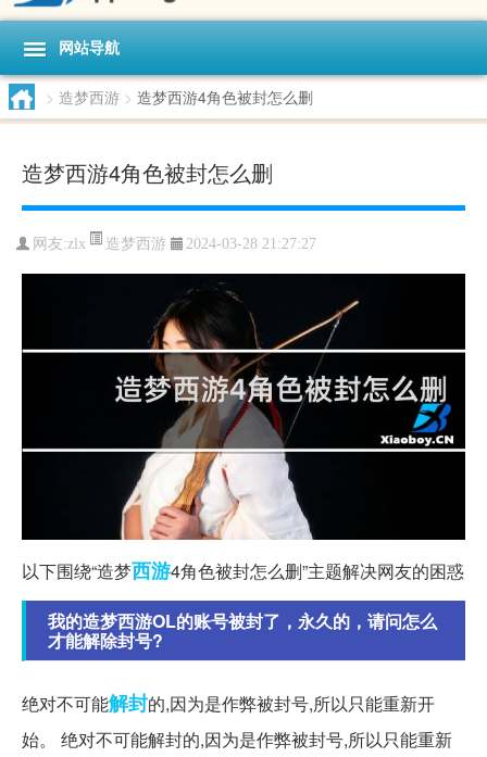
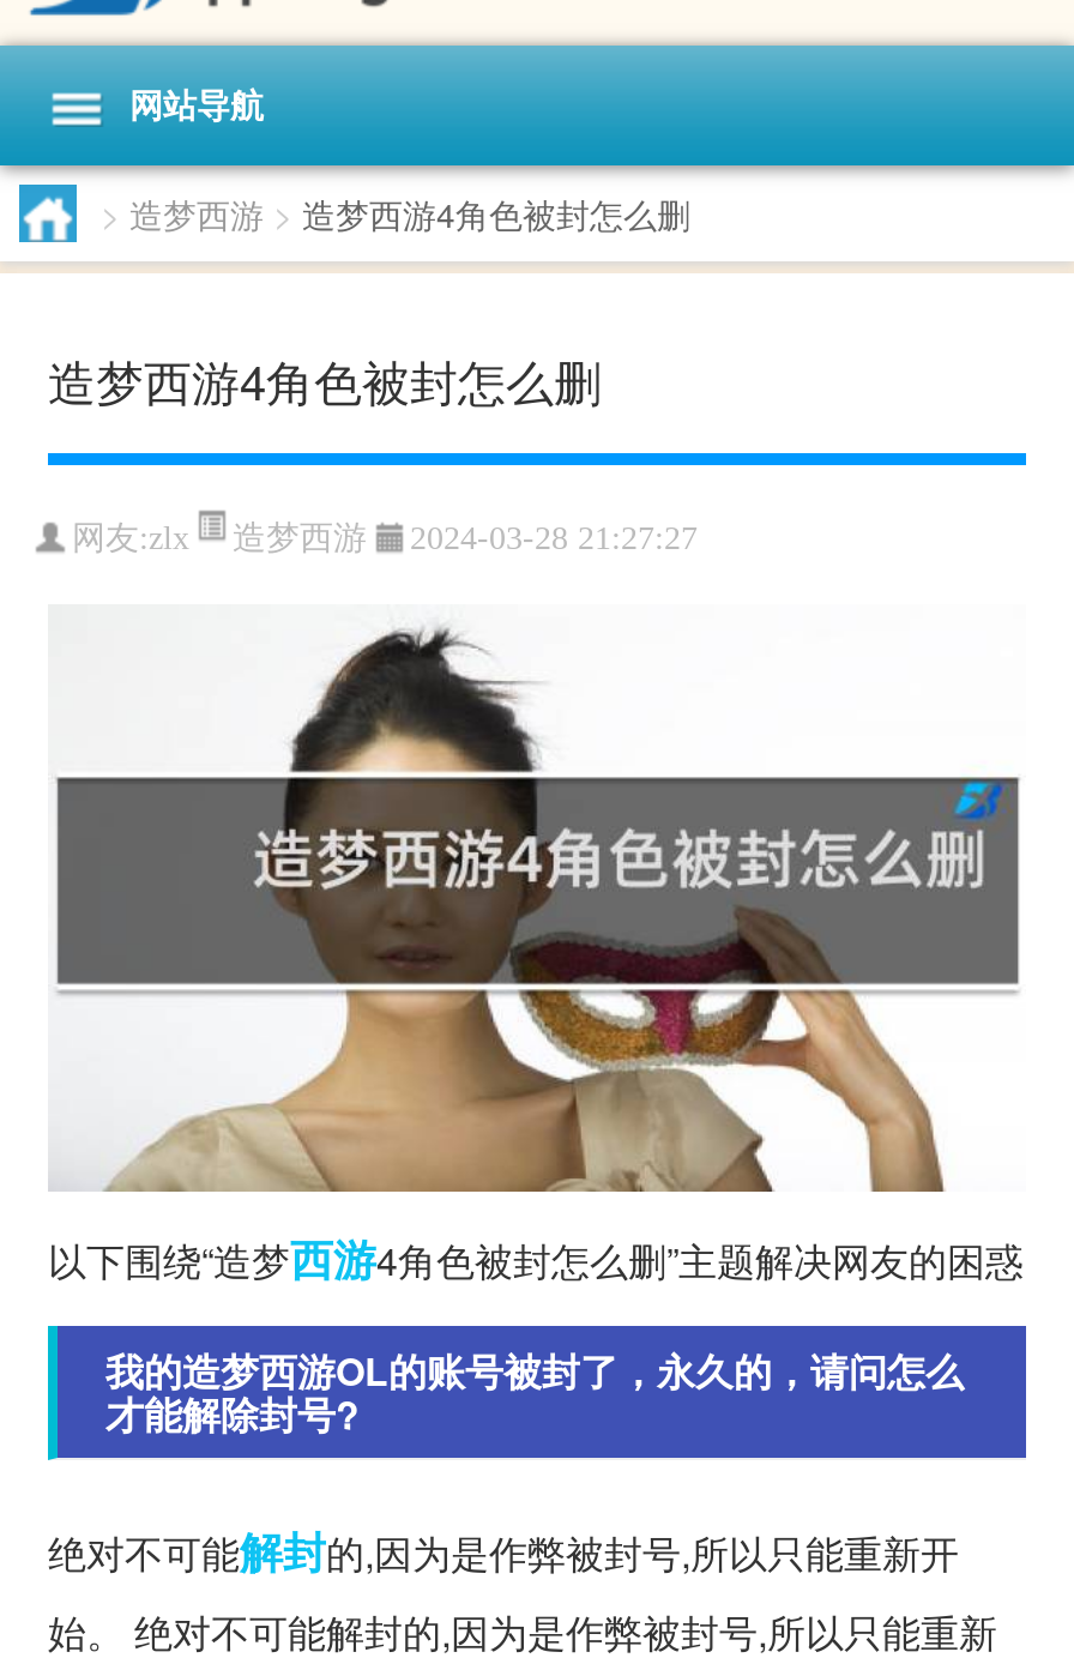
[21,273,466,541] [image] -> [48,604,1026,1194] [image]

